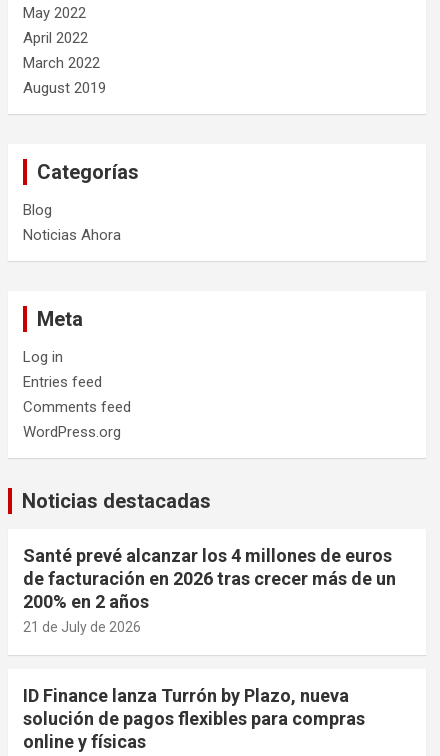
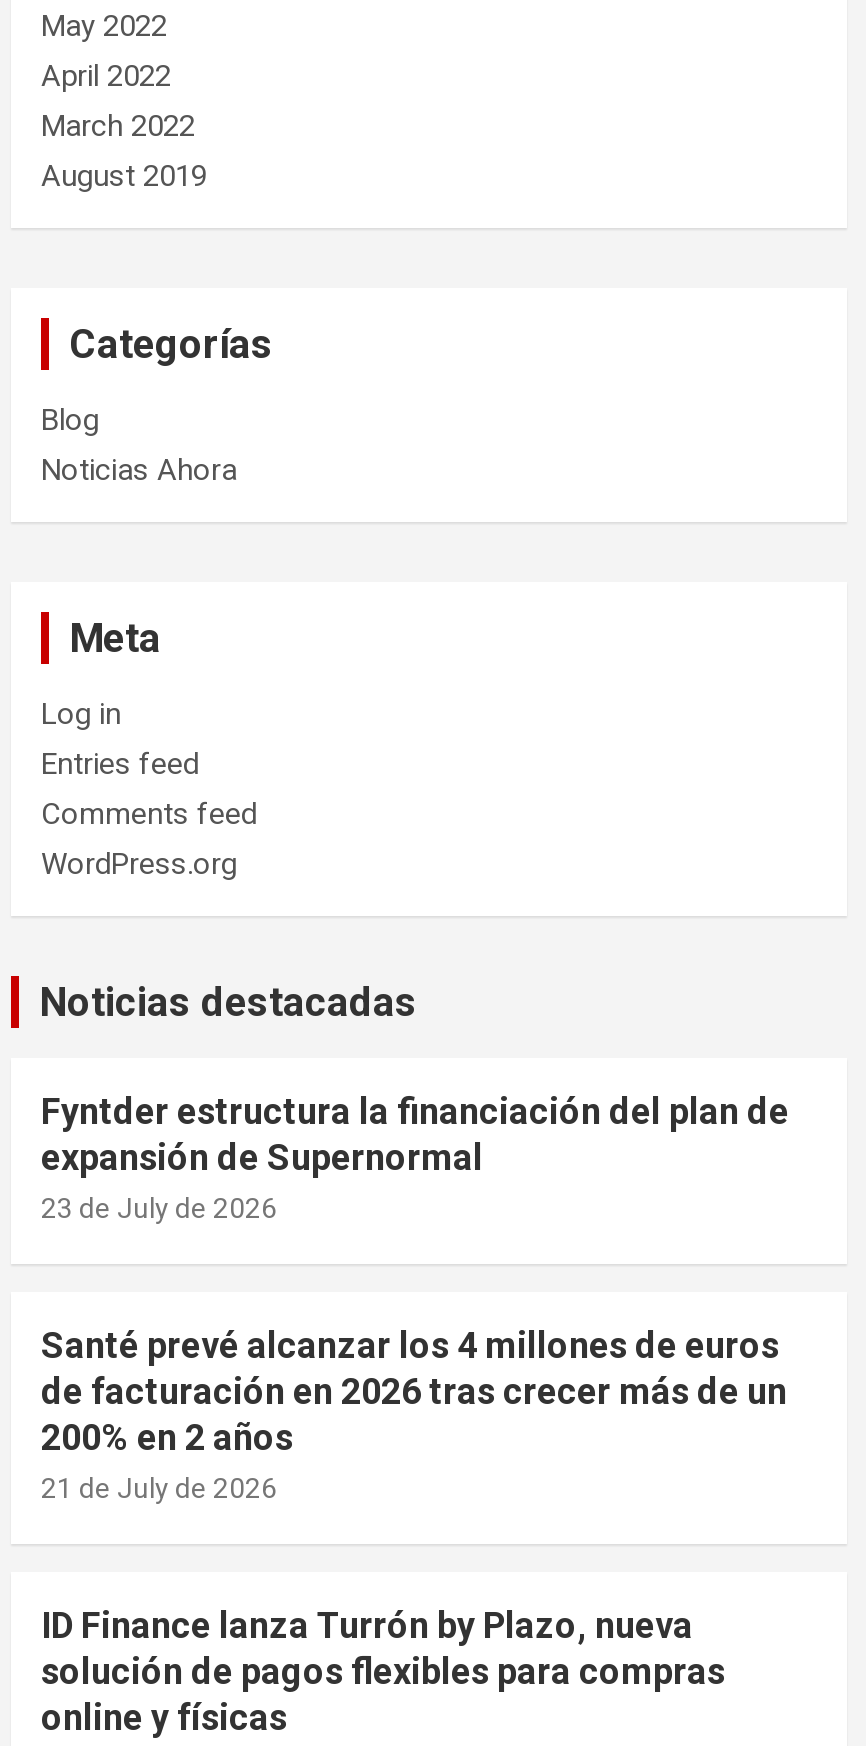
none -> [41,1091,789,1225] Fyntder estructura la financiación del plan de | expansión de Supernormal | 23 de July de 2026

